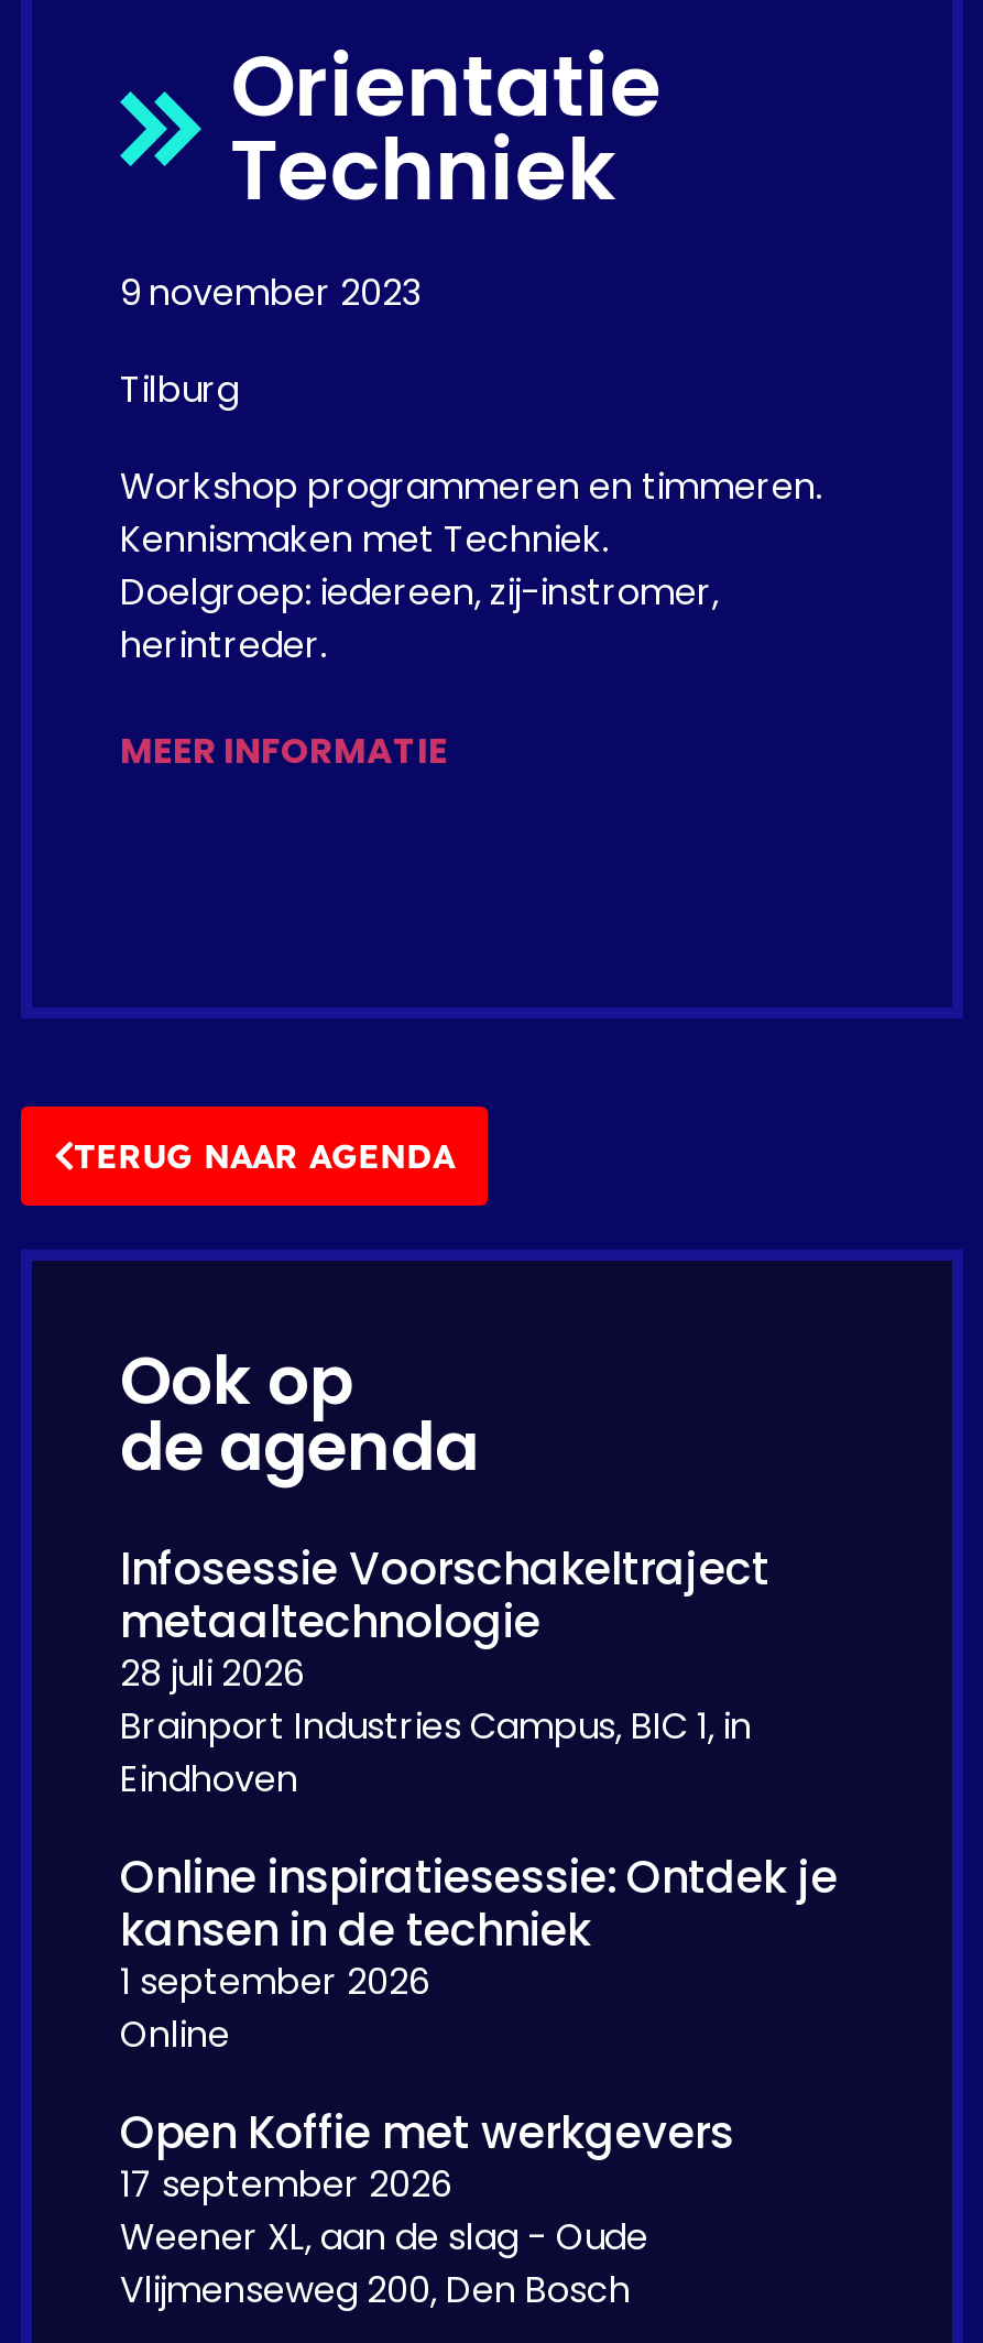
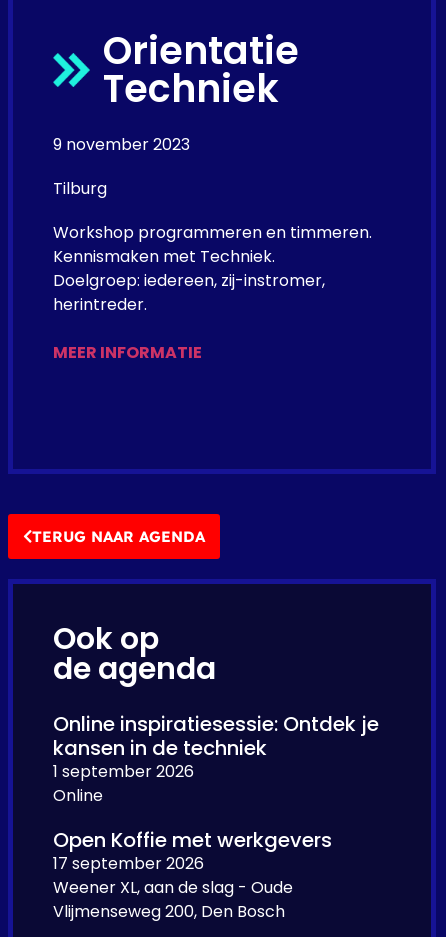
[120,1539,769,1805] Infosessie Voorschakeltraject | metaaltechnologie | 28 juli 2026 | Brainport Industries Campus, BIC 1, in | Eindhoven -> none

